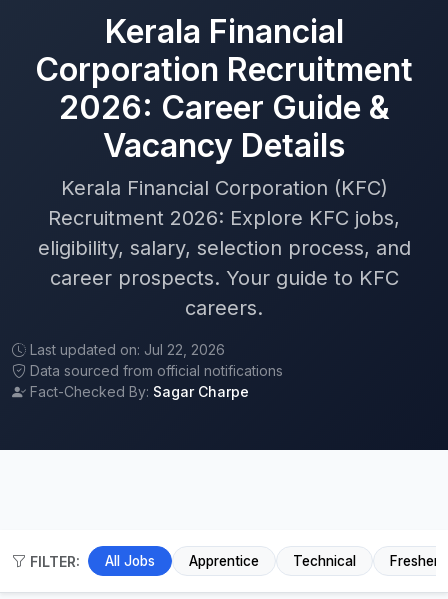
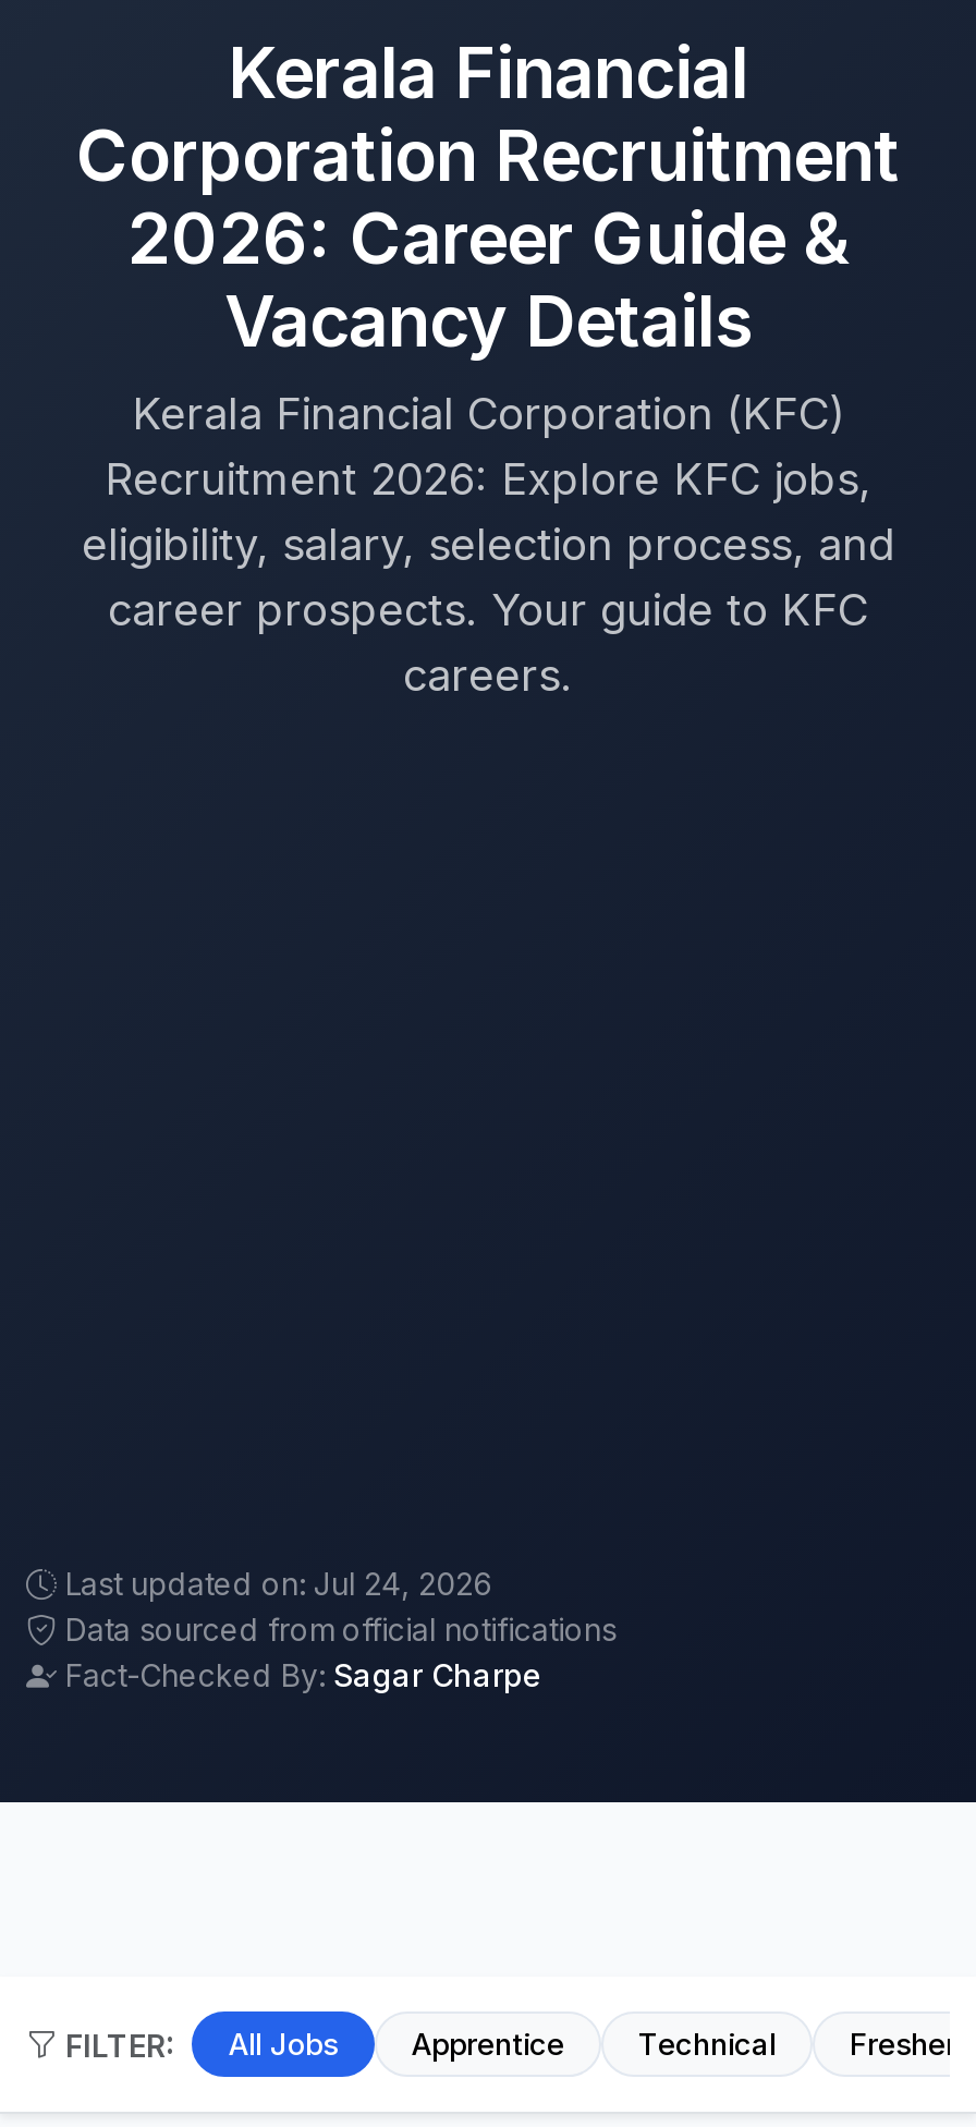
[30,341,225,358] Last updated on: Jul 22, 2026 -> [65,1565,492,1602] Last updated on: Jul 24, 2026

